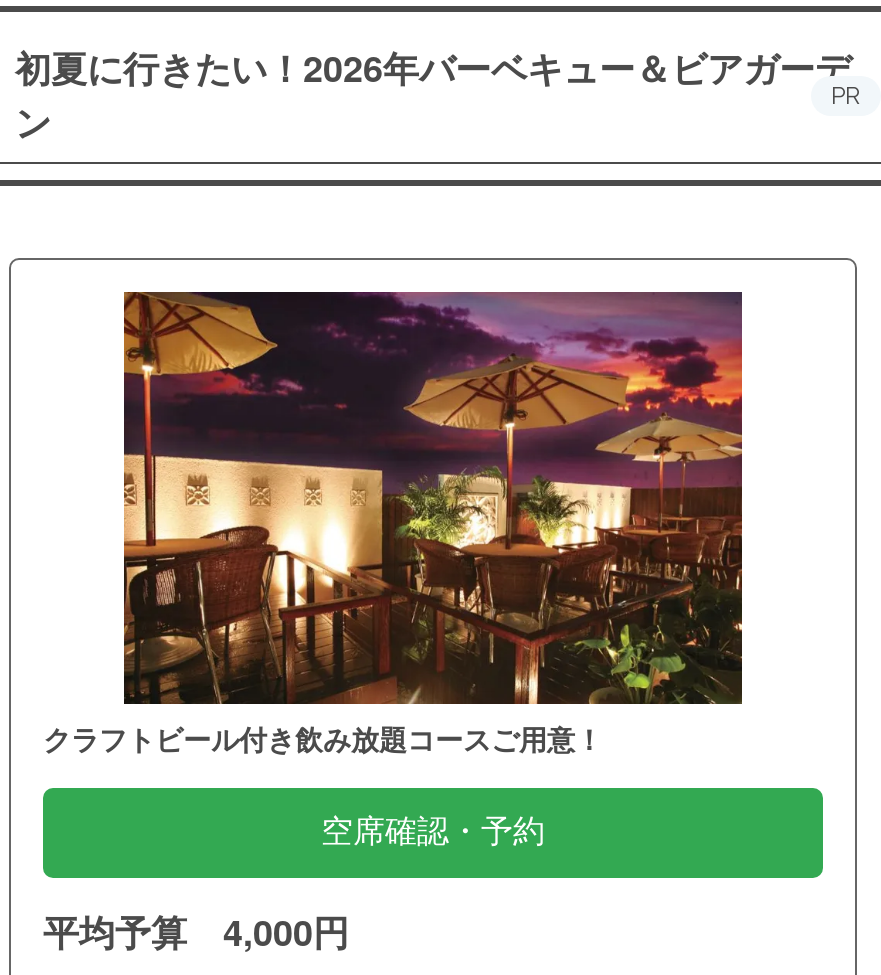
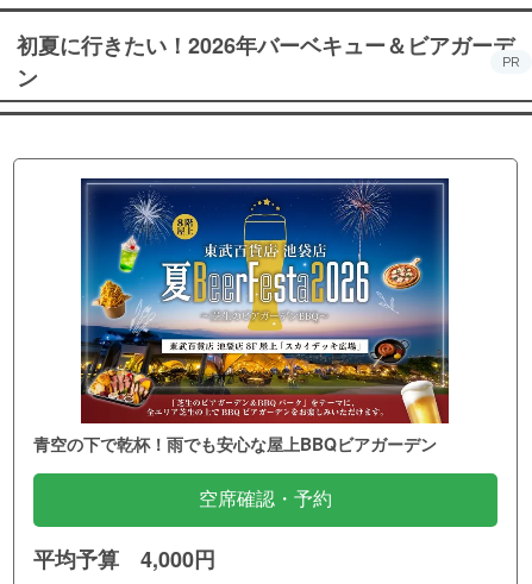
[43,289,745,759] [image] | クラフトビール付き飲み放題コースご用意！ -> [33,177,450,455] [image] | 青空の下で乾杯！雨でも安心な屋上BBQビアガーデン

